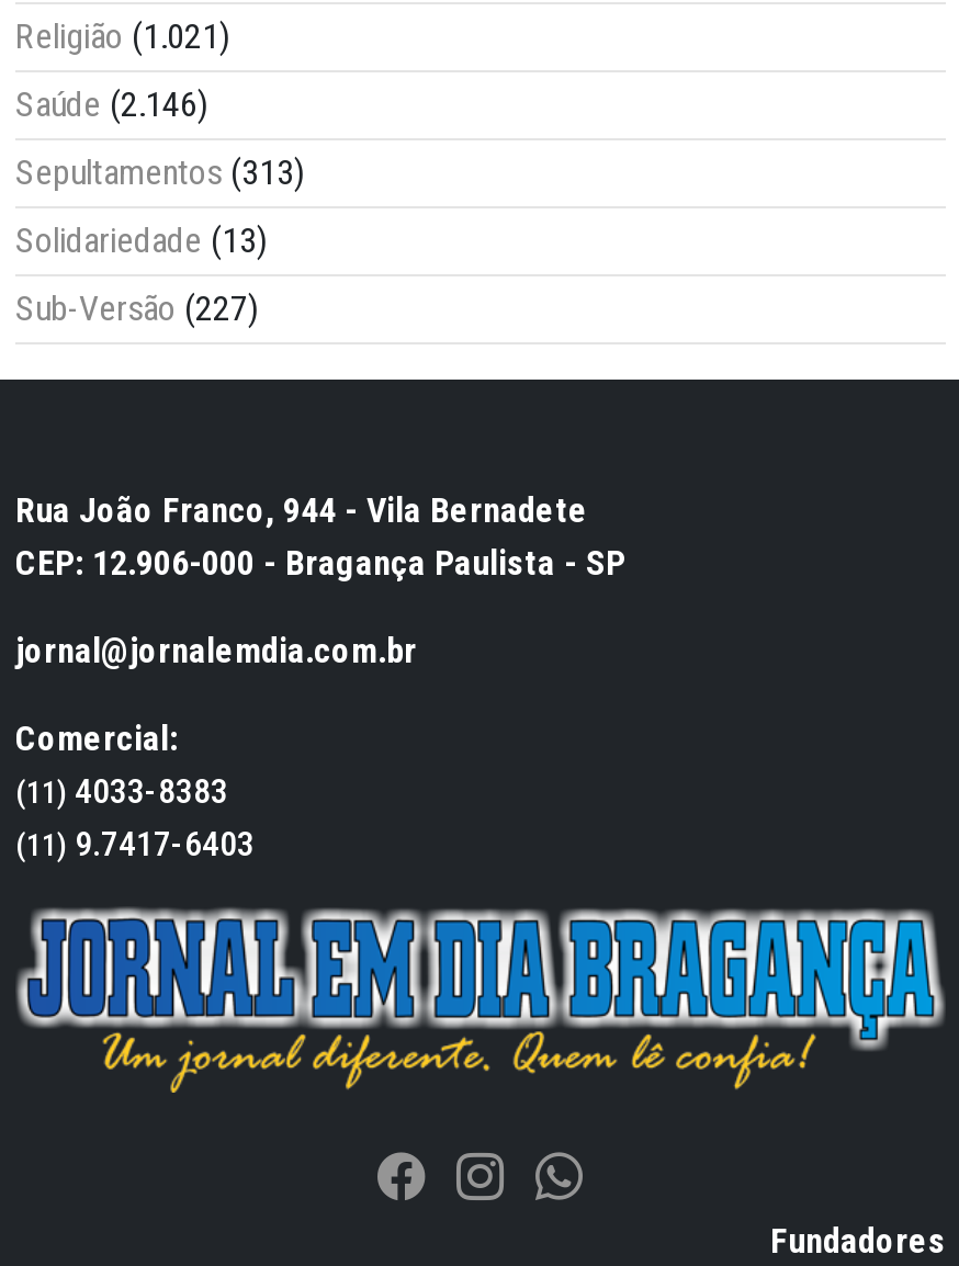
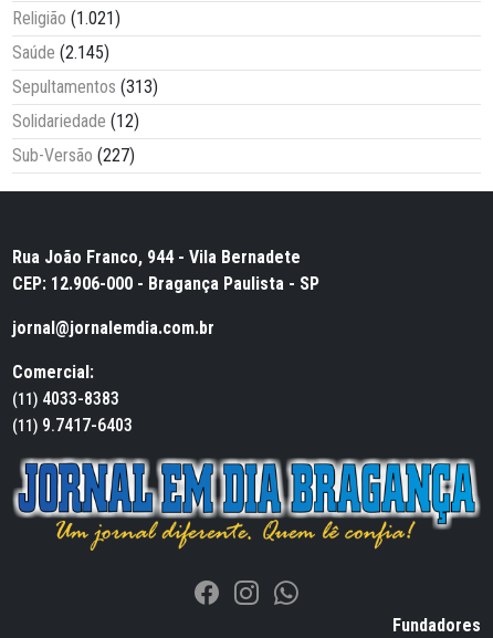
[15,84,208,126] Saúde (2.146) -> [12,43,109,64] Saúde (2.145)
[15,221,268,262] Solidariedade (13) -> [12,111,139,132] Solidariedade (12)

